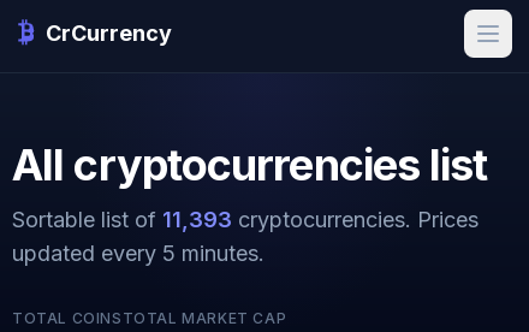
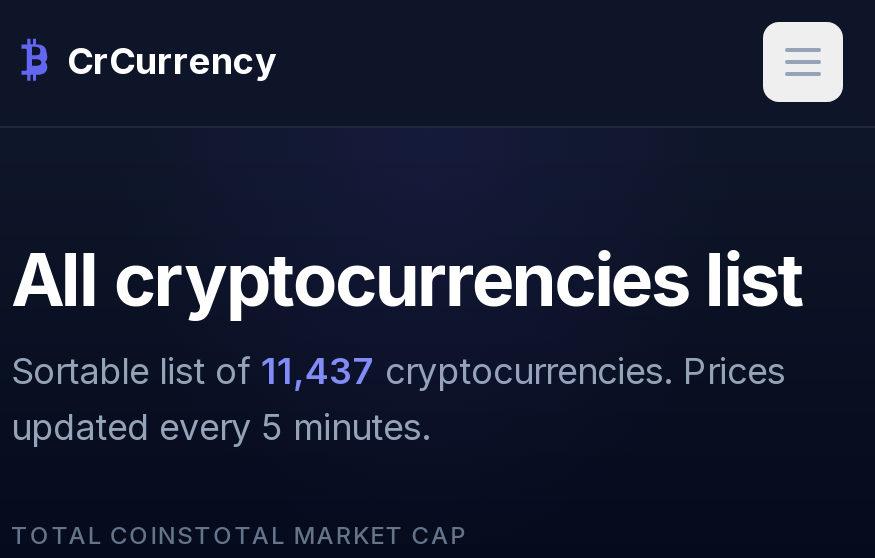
[12,207,479,232] Sortable list of 11,393 cryptocurrencies. Prices -> [11,350,785,392] Sortable list of 11,437 cryptocurrencies. Prices

